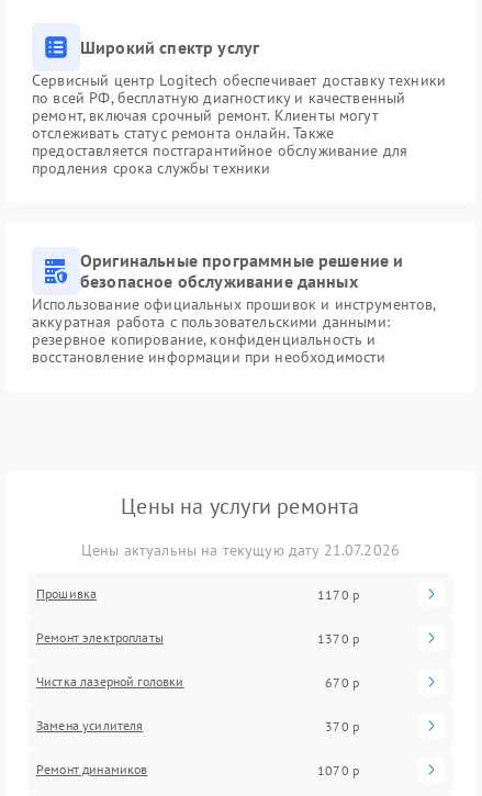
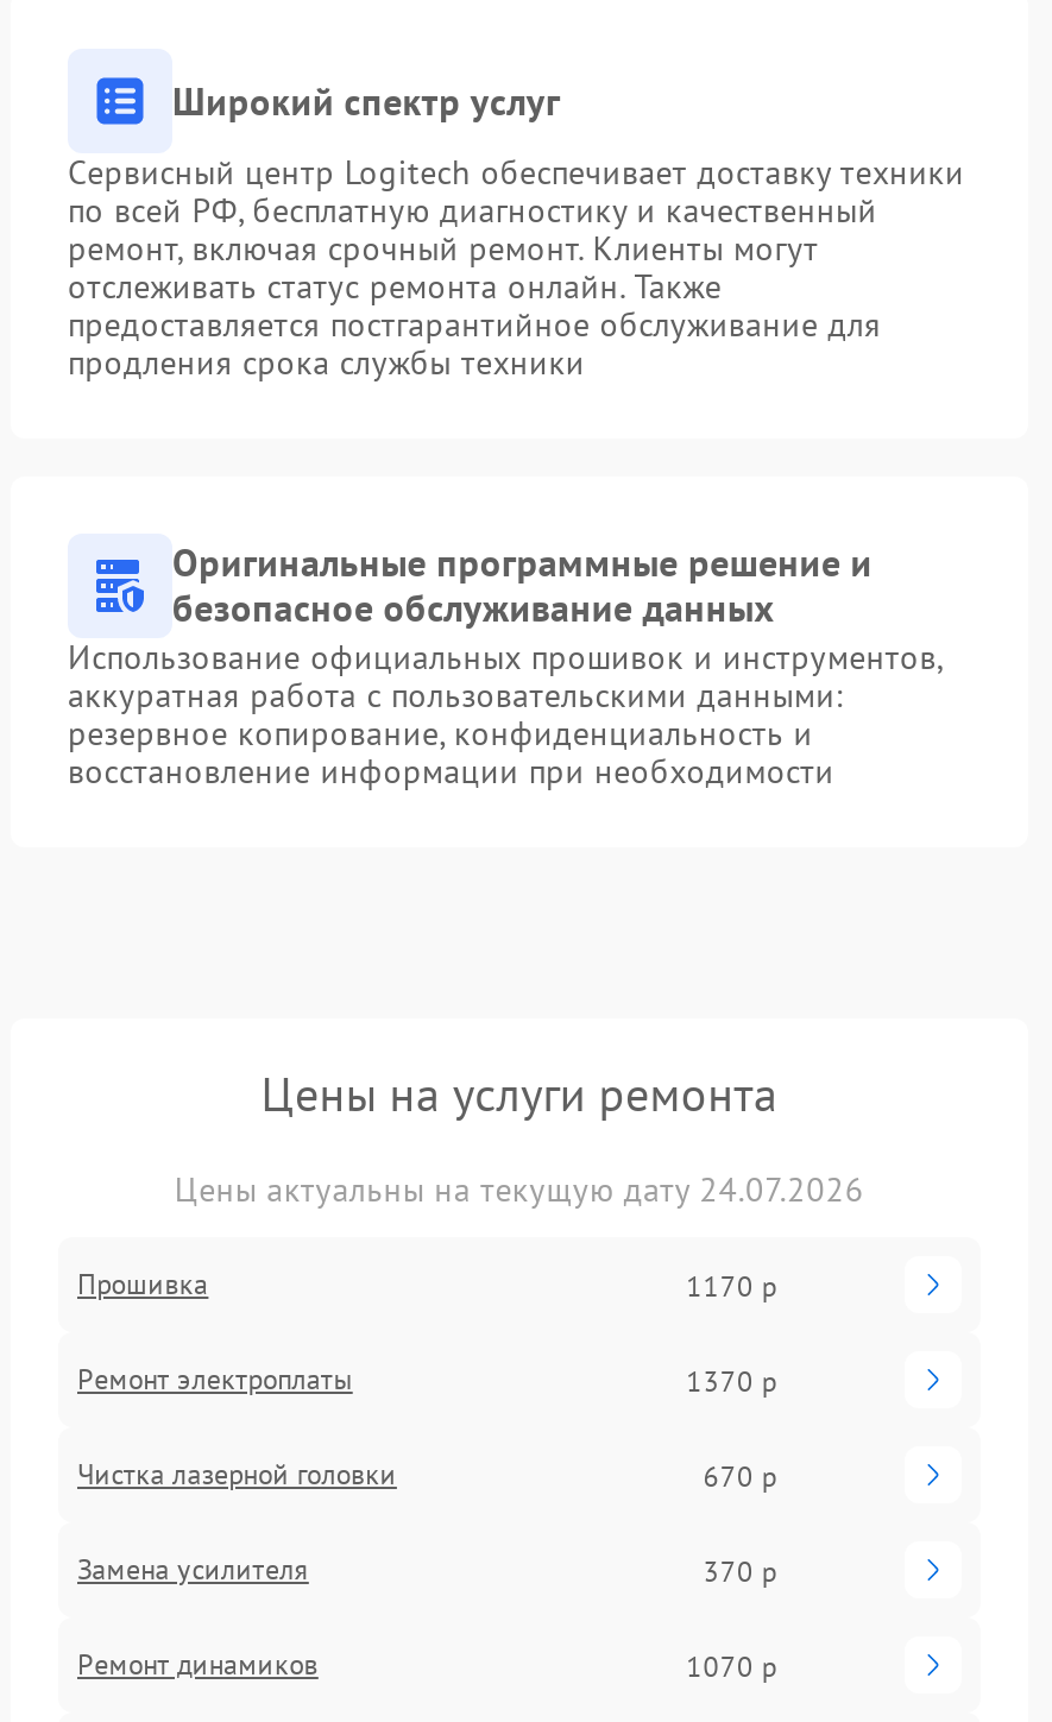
[81,540,400,560] Цены актуальны на текущую дату 21.07.2026 -> [175,1168,864,1211] Цены актуальны на текущую дату 24.07.2026

